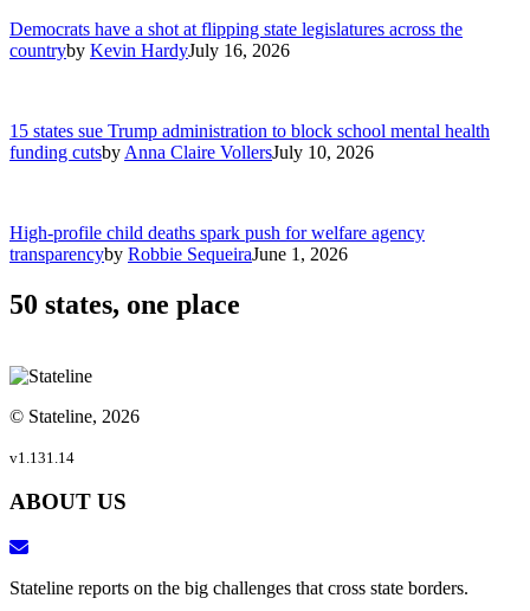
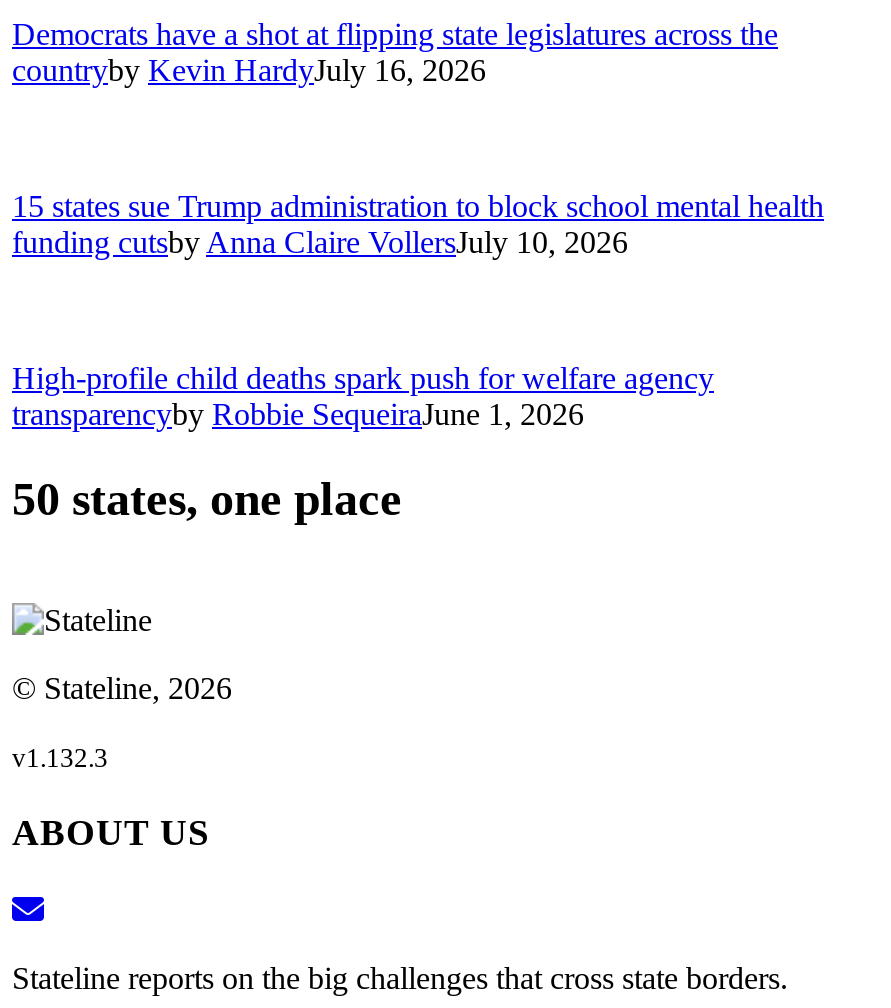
[9,449,75,466] v1.131.14 -> [12,743,108,773] v1.132.3

